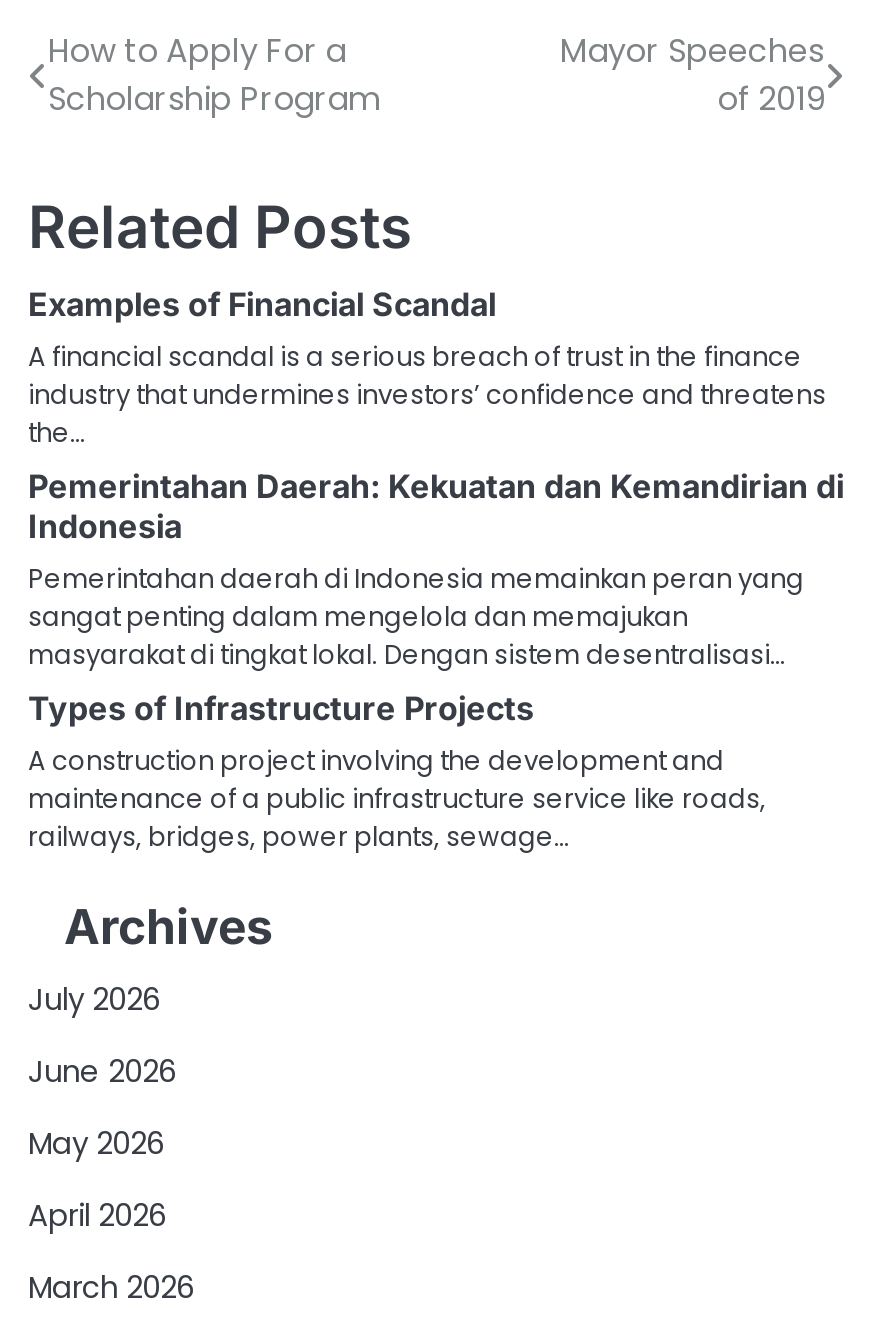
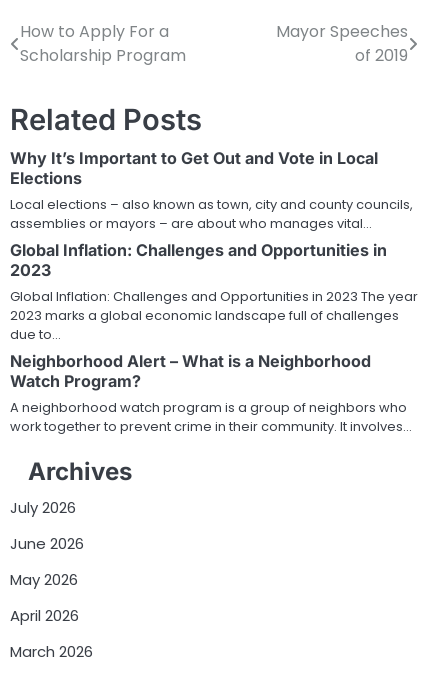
[28,285,844,857] Examples of Financial Scandal | A financial scandal is a serious breach of trust in the finance | industry that undermines investors’ confidence and threatens | the… | Pemerintahan Daerah: Kekuatan dan Kemandirian di | Indonesia | Pemerintahan daerah di Indonesia memainkan peran yang | sangat penting dalam mengelola dan memajukan | masyarakat di tingkat lokal. Dengan sistem desentralisasi… | Types of Infrastructure Projects | A construction project involving the development and | maintenance of a public infrastructure service like roads, | railways, bridges, power plants, sewage… -> [10,148,418,436] Why It’s Important to Get Out and Vote in Local | Elections | Local elections – also known as town, city and county councils, | assemblies or mayors – are about who manages vital… | Global Inflation: Challenges and Opportunities in | 2023 | Global Inflation: Challenges and Opportunities in 2023 The year | 2023 marks a global economic landscape full of challenges | due to… | Neighborhood Alert – What is a Neighborhood | Watch Program? | A neighborhood watch program is a group of neighbors who | work together to prevent crime in their community. It involves…

